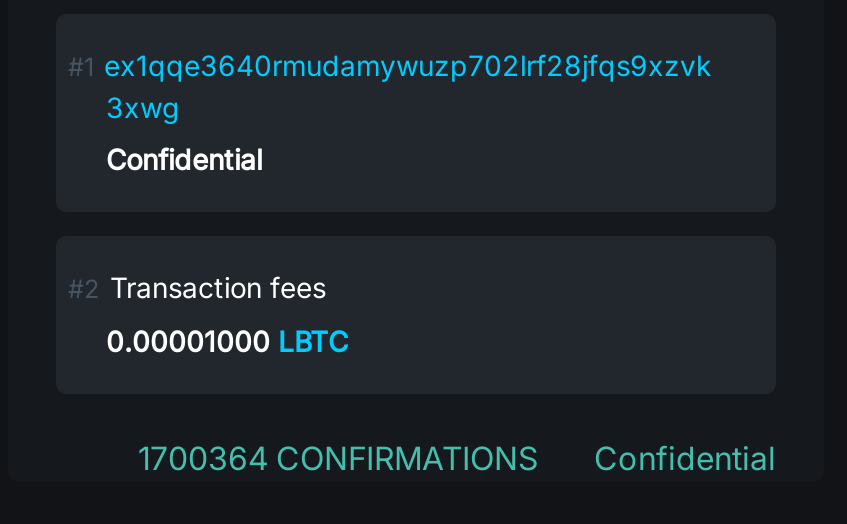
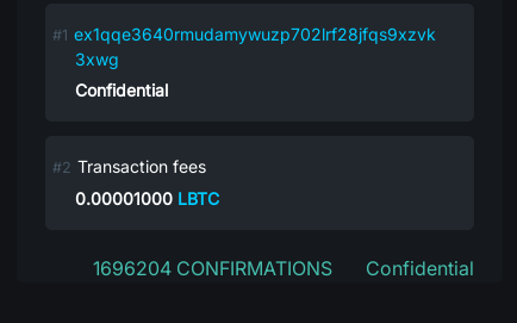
[138,438,538,478] 1700364 CONFIRMATIONS -> [93,256,332,280] 1696204 CONFIRMATIONS

